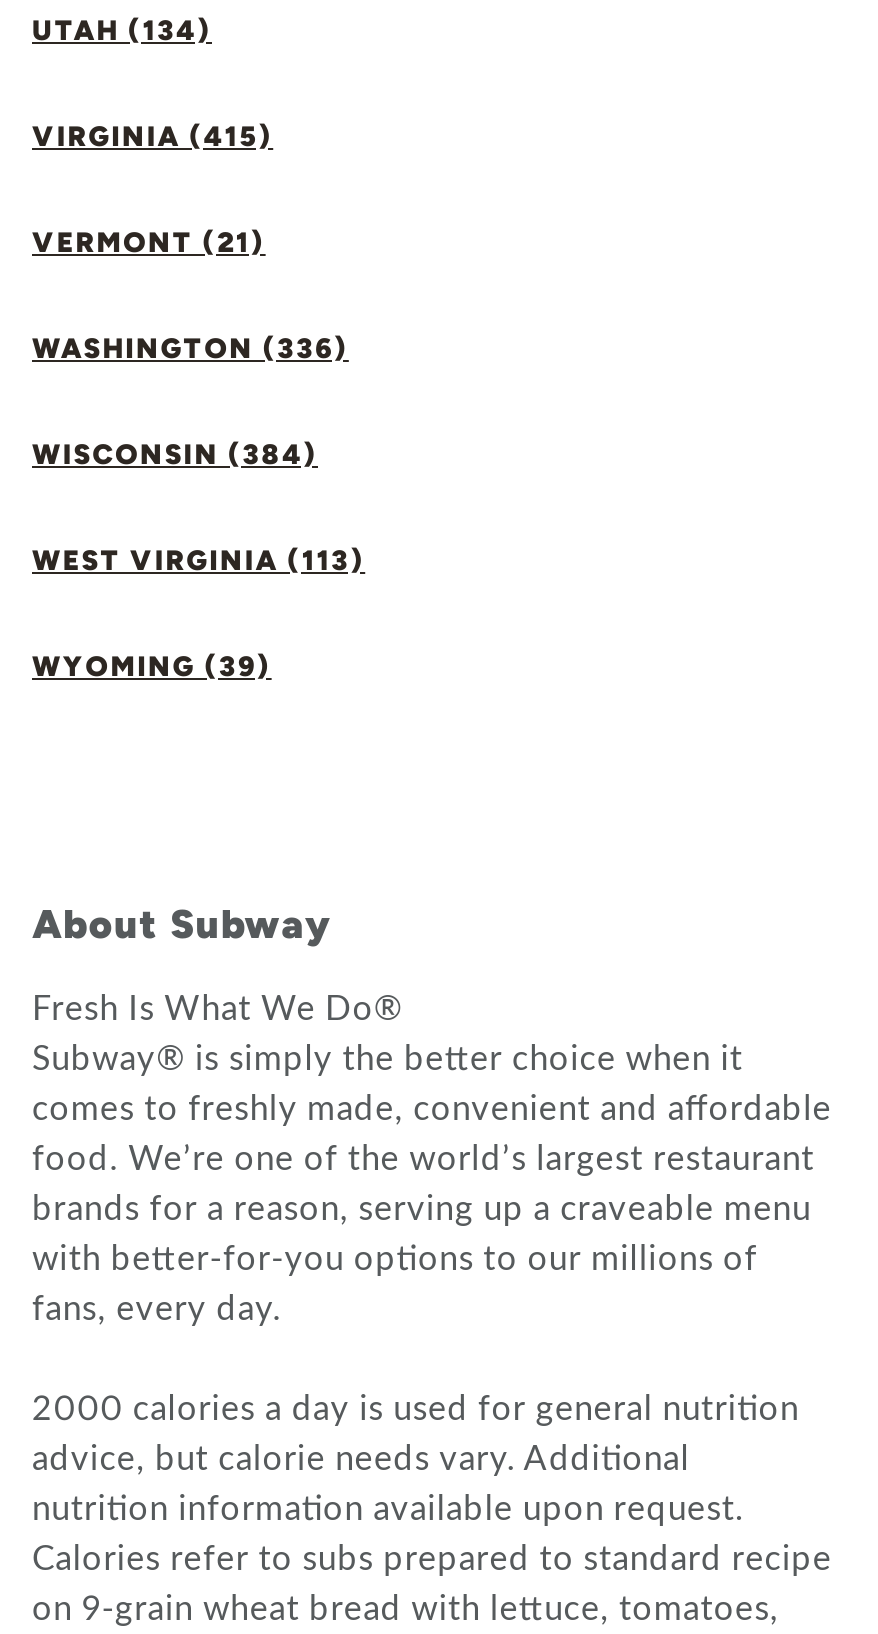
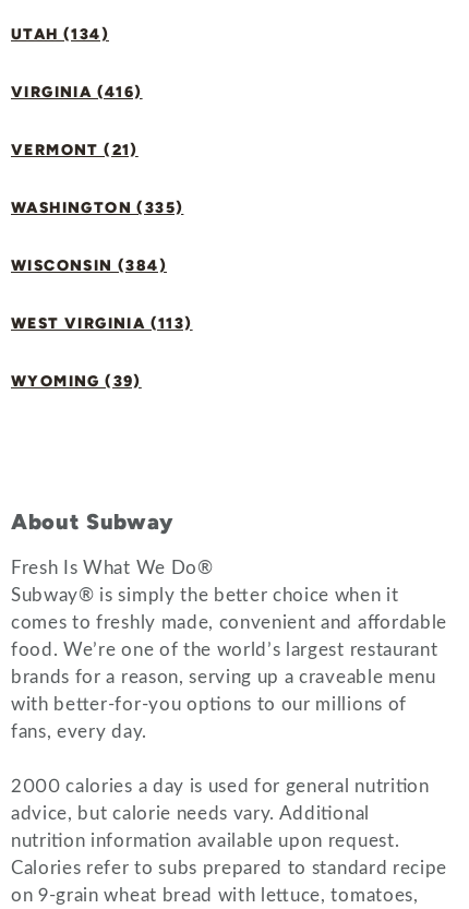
[32,120,273,154] VIRGINIA (415) -> [11,83,142,101] VIRGINIA (416)
[32,332,349,366] WASHINGTON (336) -> [11,199,184,217] WASHINGTON (335)

